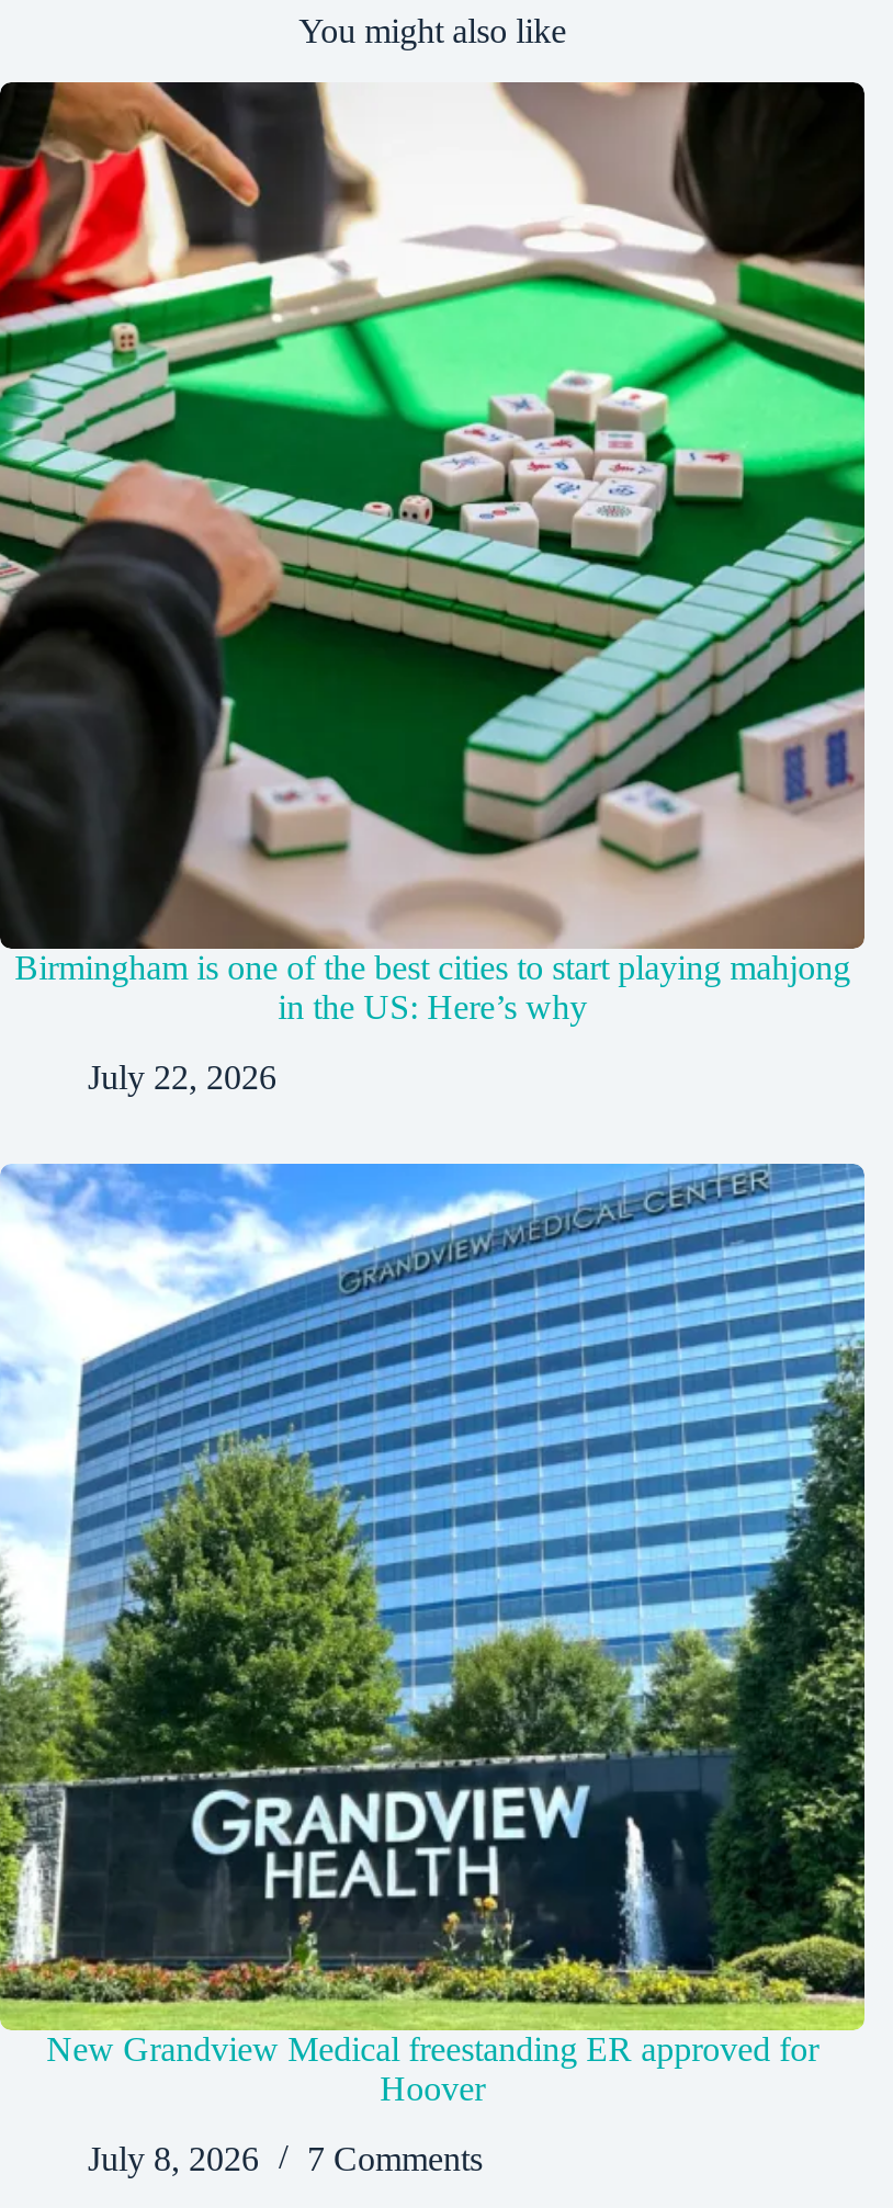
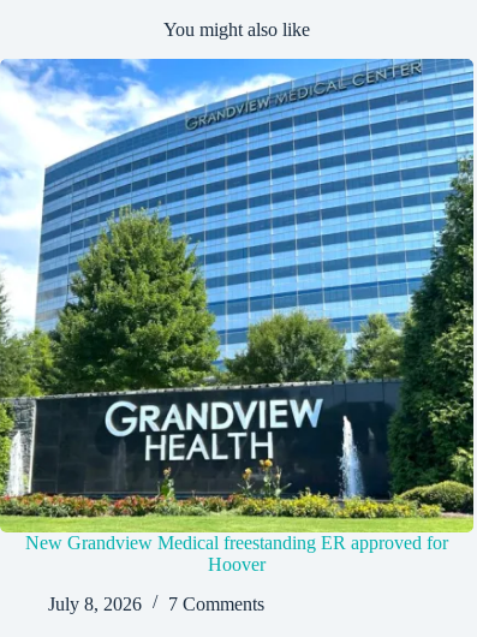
[7,80,867,1097] [image] | Birmingham is one of the best cities to start playing mahjong | in the US: Here’s why | July 22, 2026 -> none

